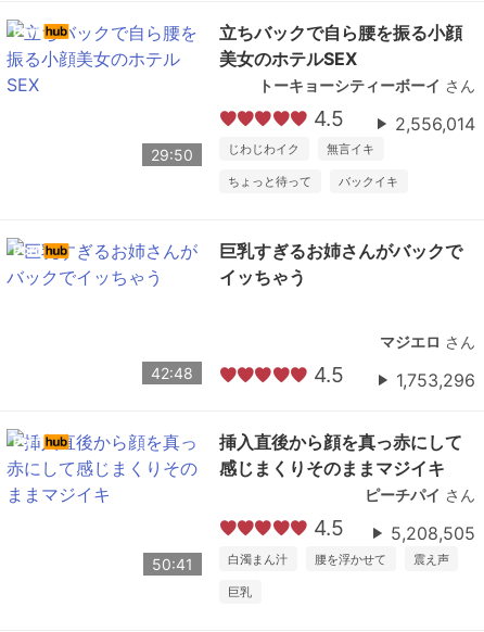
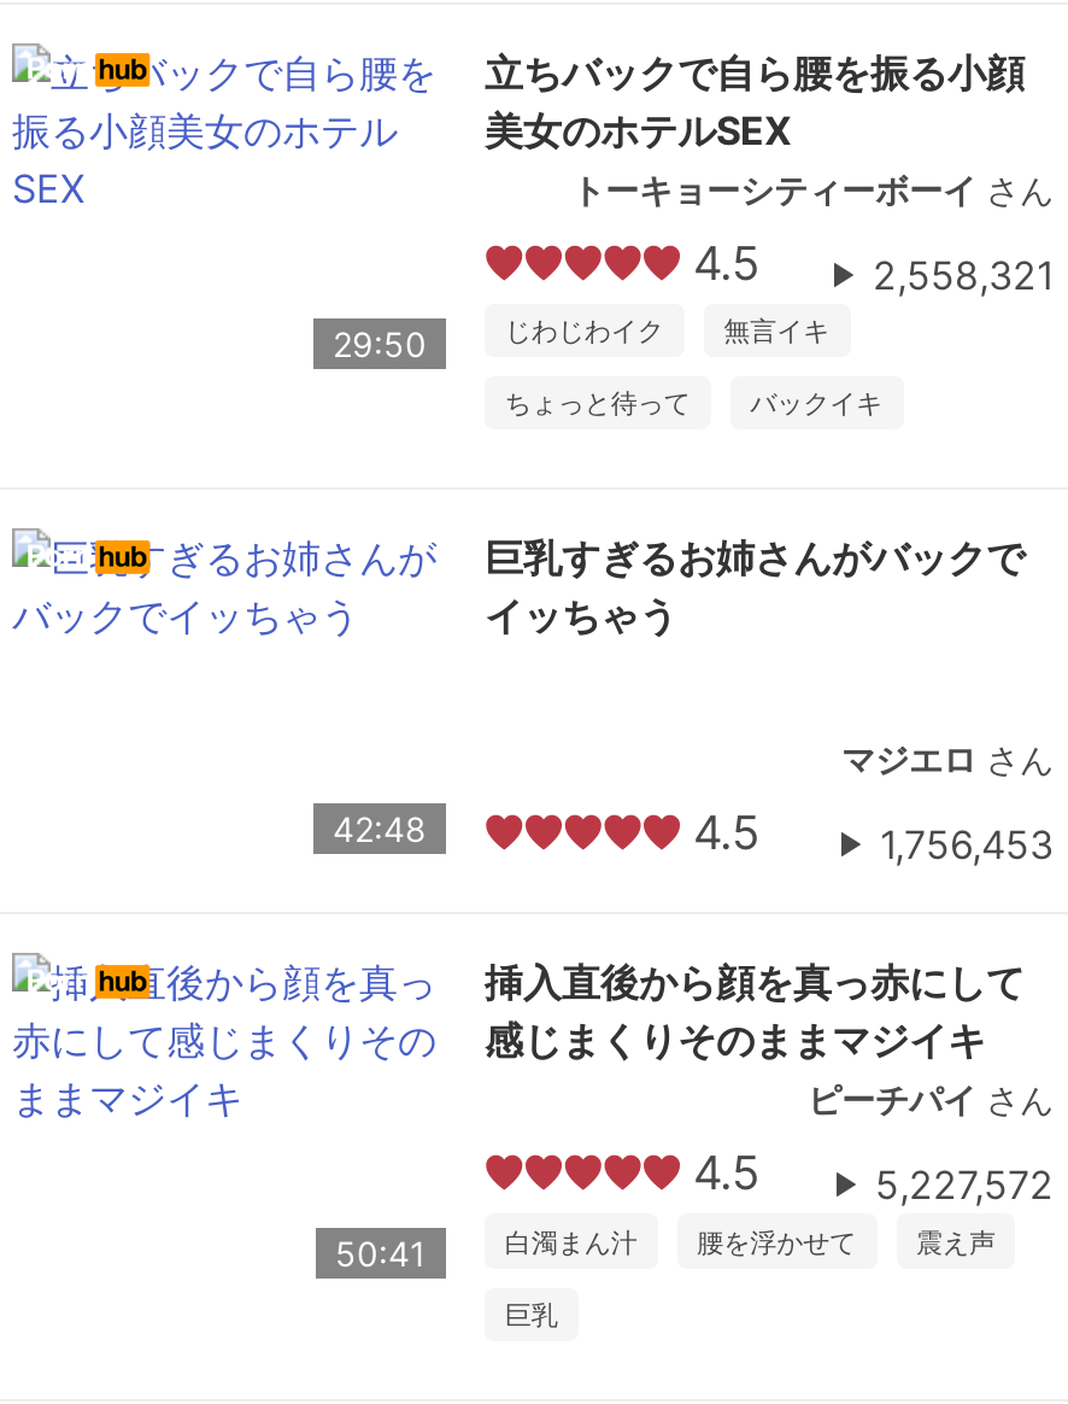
[395,113,475,134] 2,556,014 -> [873,250,1054,298] 2,558,321
[396,370,475,391] 1,753,296 -> [880,821,1054,870] 1,756,453
[391,523,475,545] 5,208,505 -> [875,1162,1054,1210] 5,227,572

